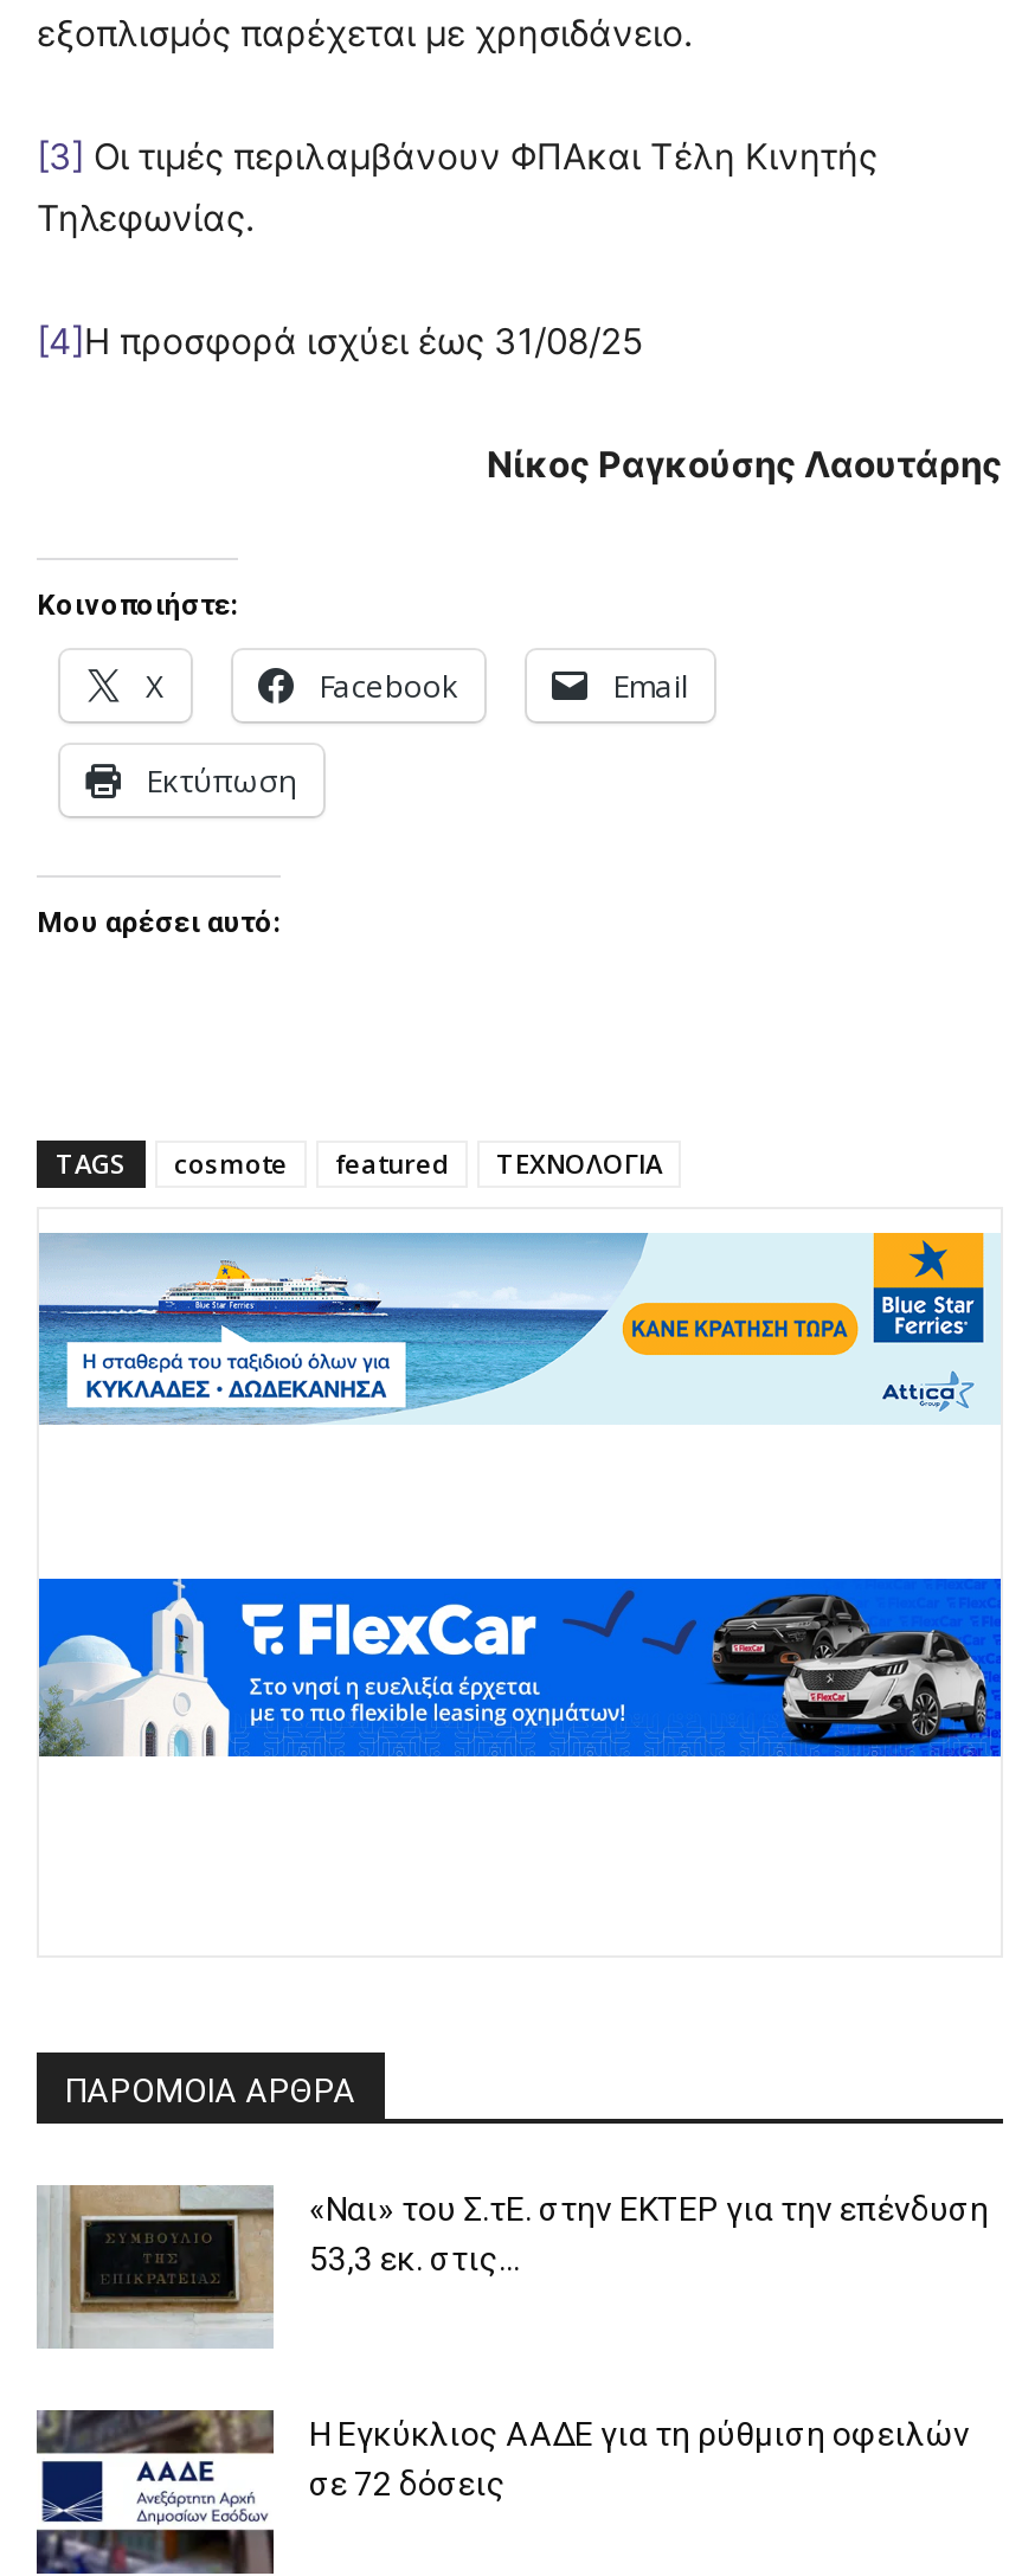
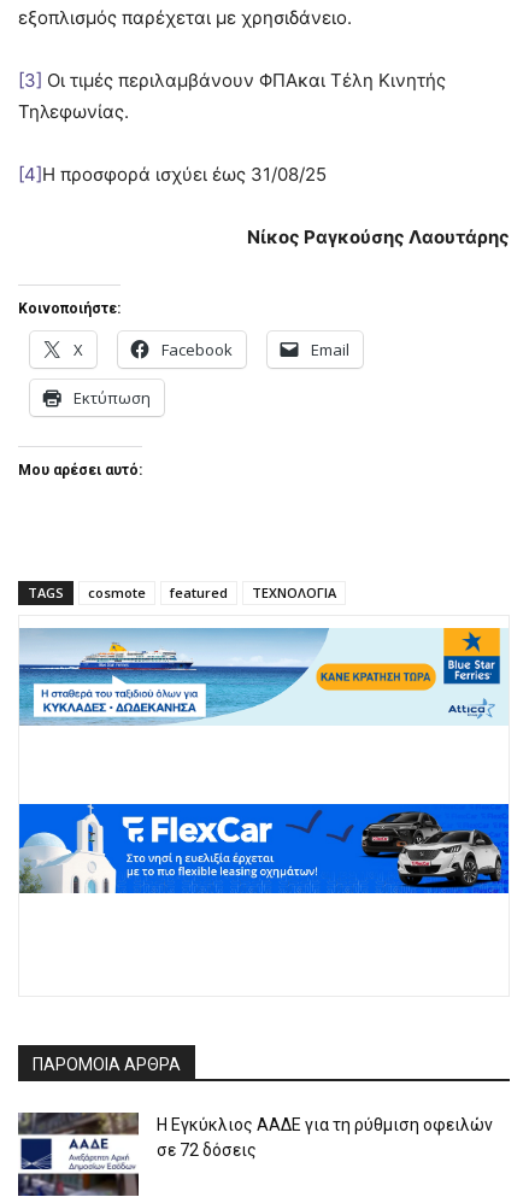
[39,2186,989,2350] [image] | «Ναι» του Σ.τΕ. στην ΕΚΤΕΡ για την επένδυση | 53,3 εκ. στις... -> none

